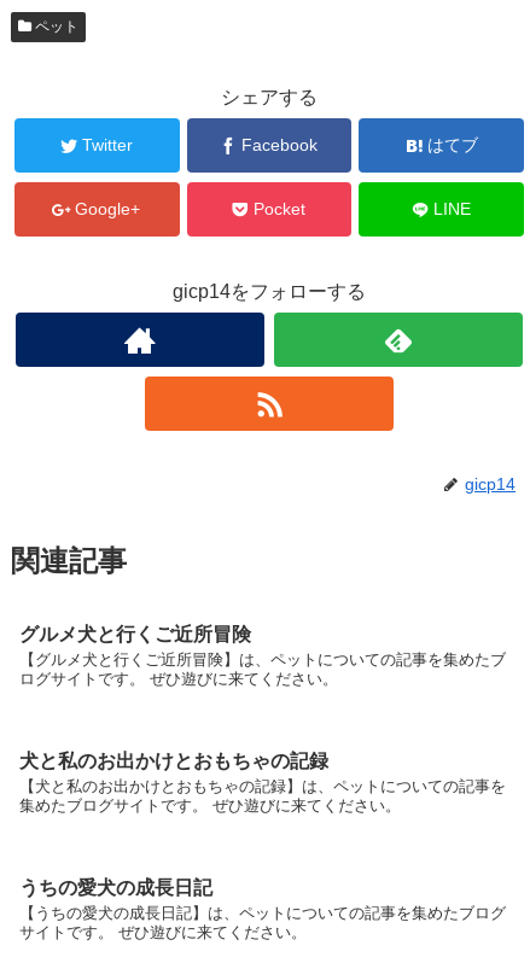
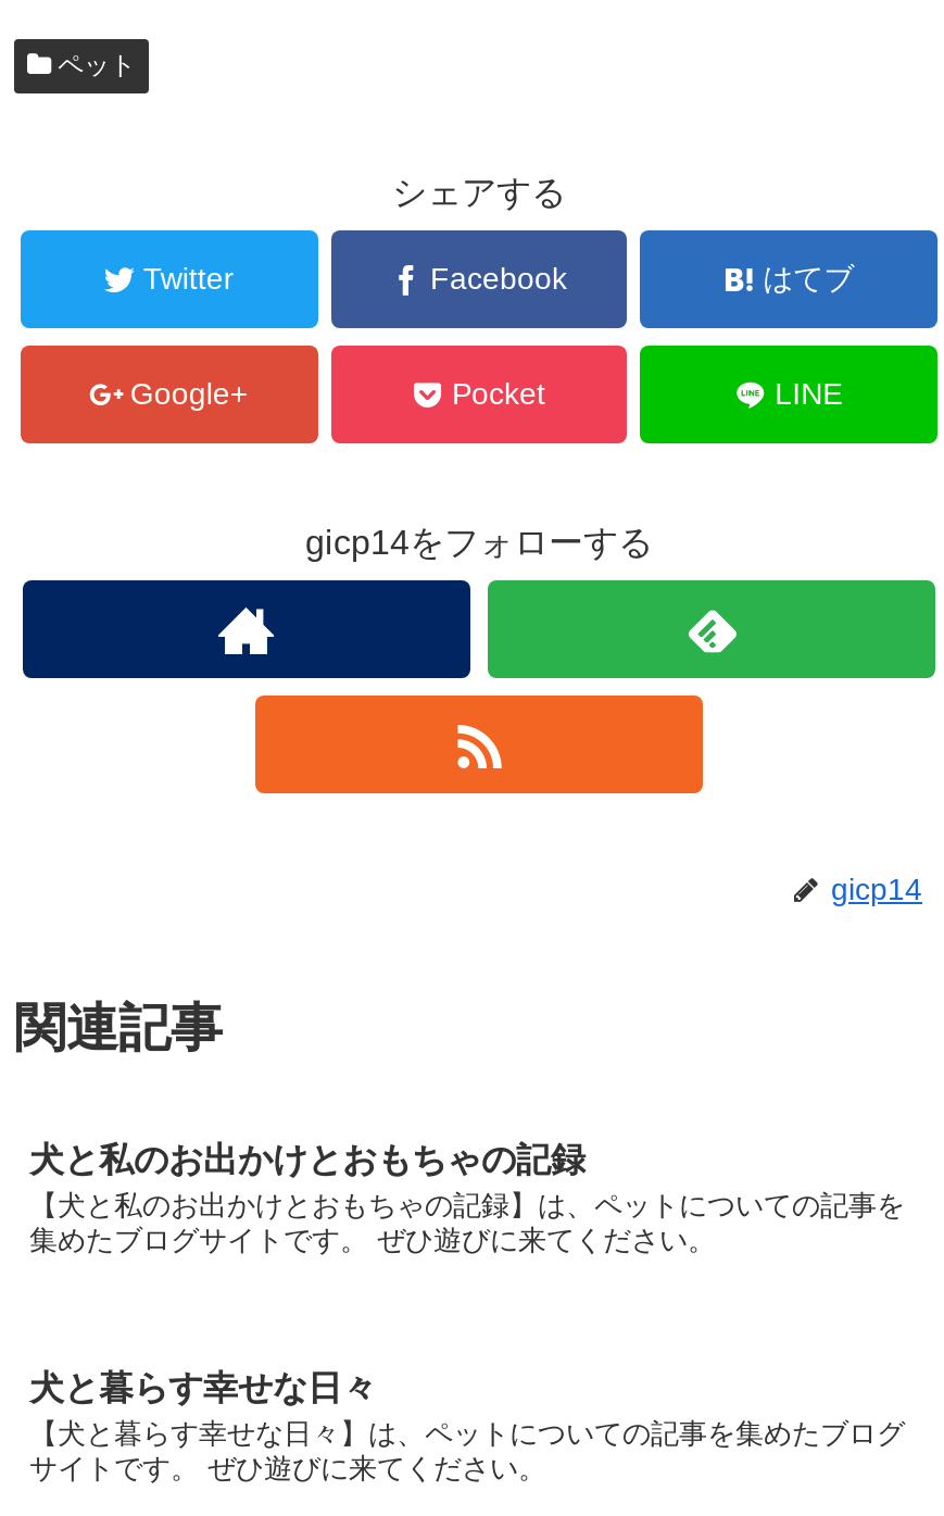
[19,624,506,688] グルメ犬と行くご近所冒険 | 【グルメ犬と行くご近所冒険】は、ペットについての記事を集めたブ | ログサイトです。 ぜひ遊びに来てください。 -> none
[19,878,212,898] うちの愛犬の成長日記 -> [29,1370,377,1407] 犬と暮らす幸せな日々
[19,904,506,923] 【うちの愛犬の成長日記】は、ペットについての記事を集めたブログ -> [29,1418,905,1450] 【犬と暮らす幸せな日々】は、ペットについての記事を集めたブログ

